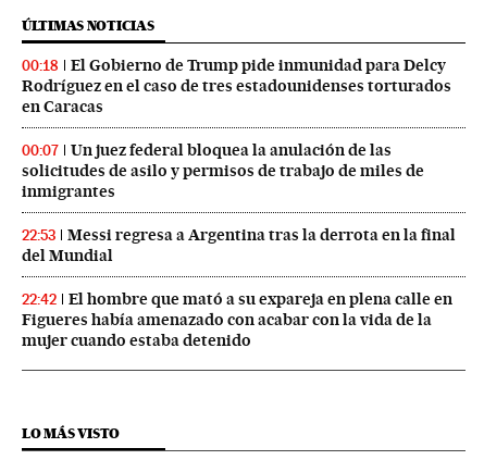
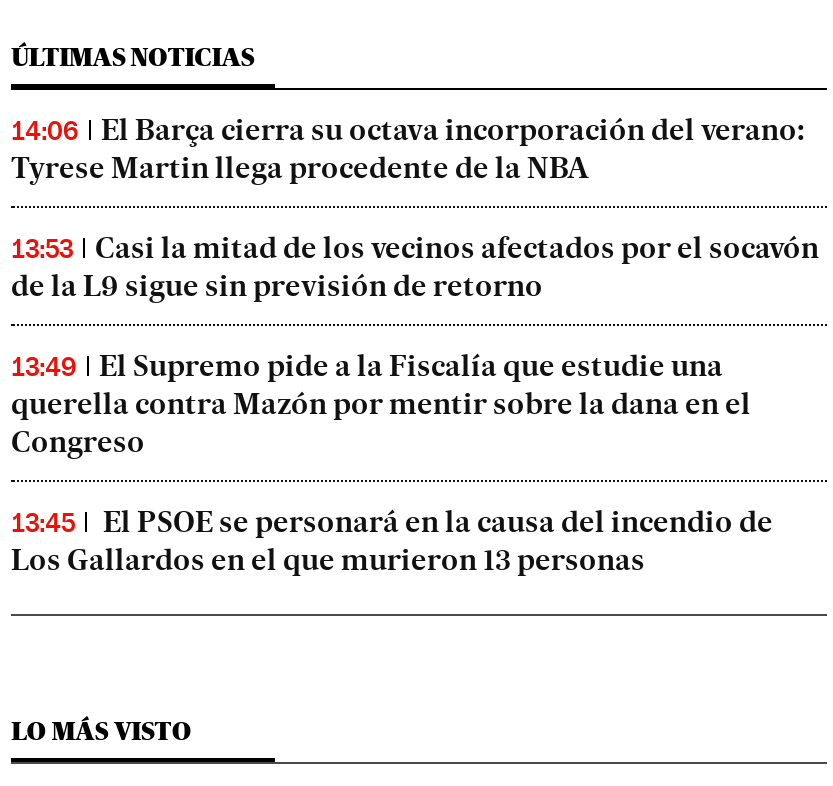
[22,55,451,116] 00:18 | El Gobierno de Trump pide inmunidad para Delcy | Rodríguez en el caso de tres estadounidenses torturados | en Caracas -> [11,112,805,186] 14:06 | El Barça cierra su octava incorporación del verano: | Tyrese Martin llega procedente de la NBA
[22,140,424,201] 00:07 | Un juez federal bloquea la anulación de las | solicitudes de asilo y permisos de trabajo de miles de | inmigrantes -> [11,230,819,304] 13:53 | Casi la mitad de los vecinos afectados por el socavón | de la L9 sigue sin previsión de retorno
[22,225,456,265] 22:53 | Messi regresa a Argentina tras la derrota en la final | del Mundial -> [11,348,751,460] 13:49 | El Supremo pide a la Fiscalía que estudie una | querella contra Mazón por mentir sobre la dana en el | Congreso
[22,289,452,350] 22:42 | El hombre que mató a su expareja en plena calle en | Figueres había amenazado con acabar con la vida de la | mujer cuando estaba detenido -> [11,504,773,578] 13:45 | El PSOE se personará en la causa del incendio de | Los Gallardos en el que murieron 13 personas

